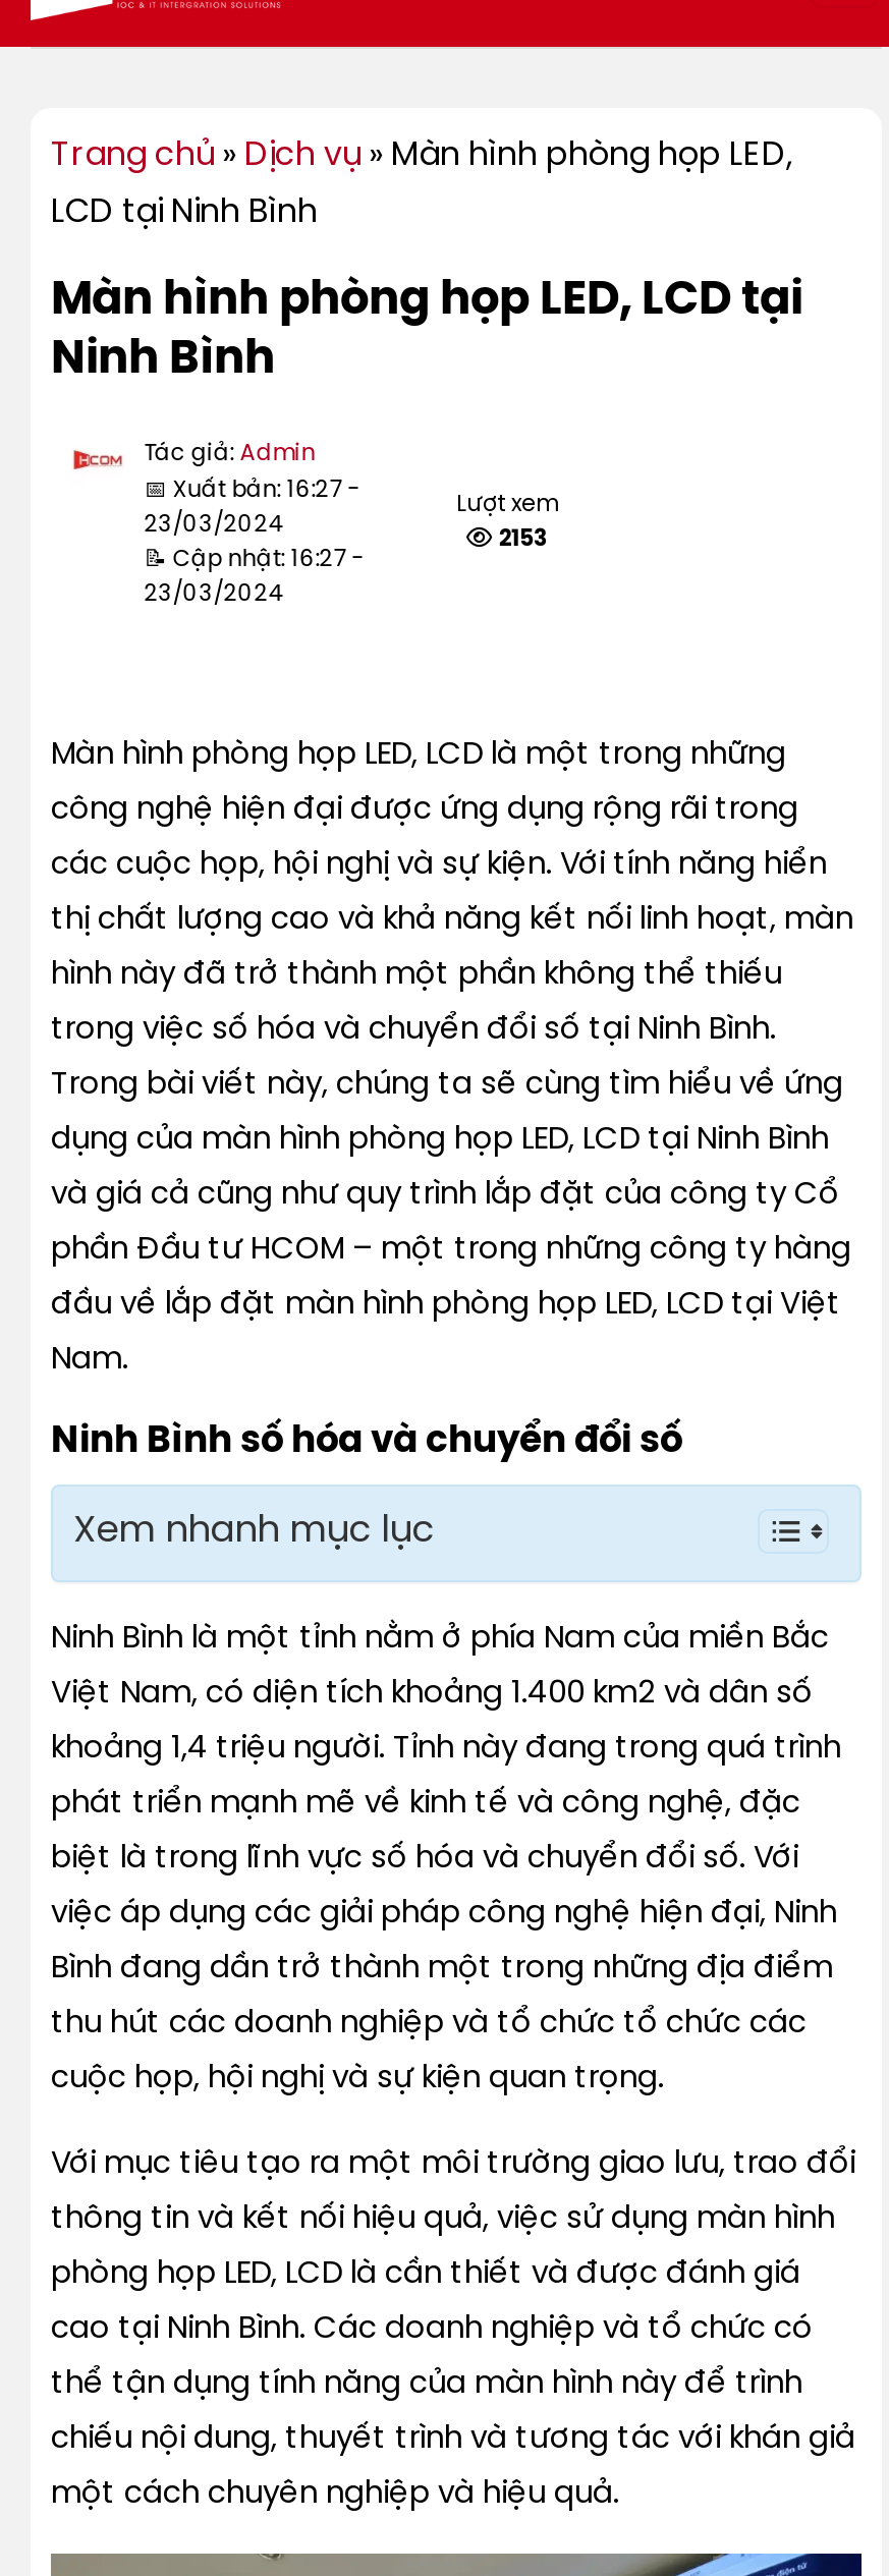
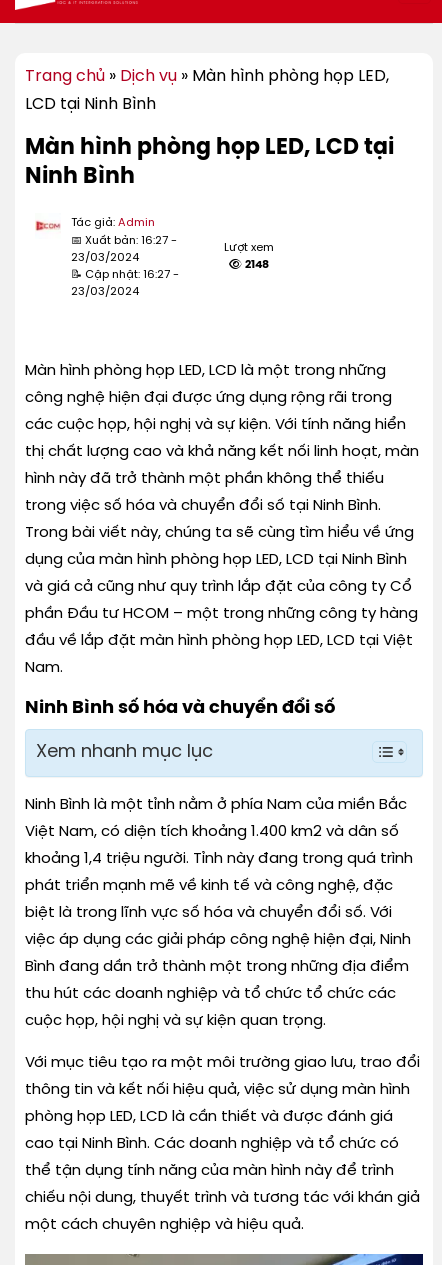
[499,528,548,552] 2153 -> [245,259,269,271] 2148

